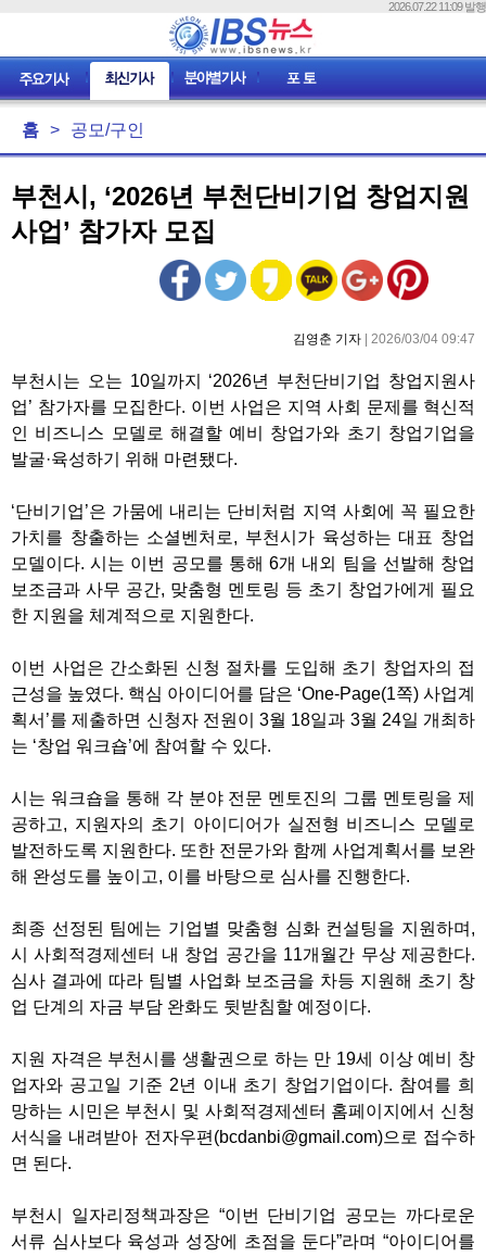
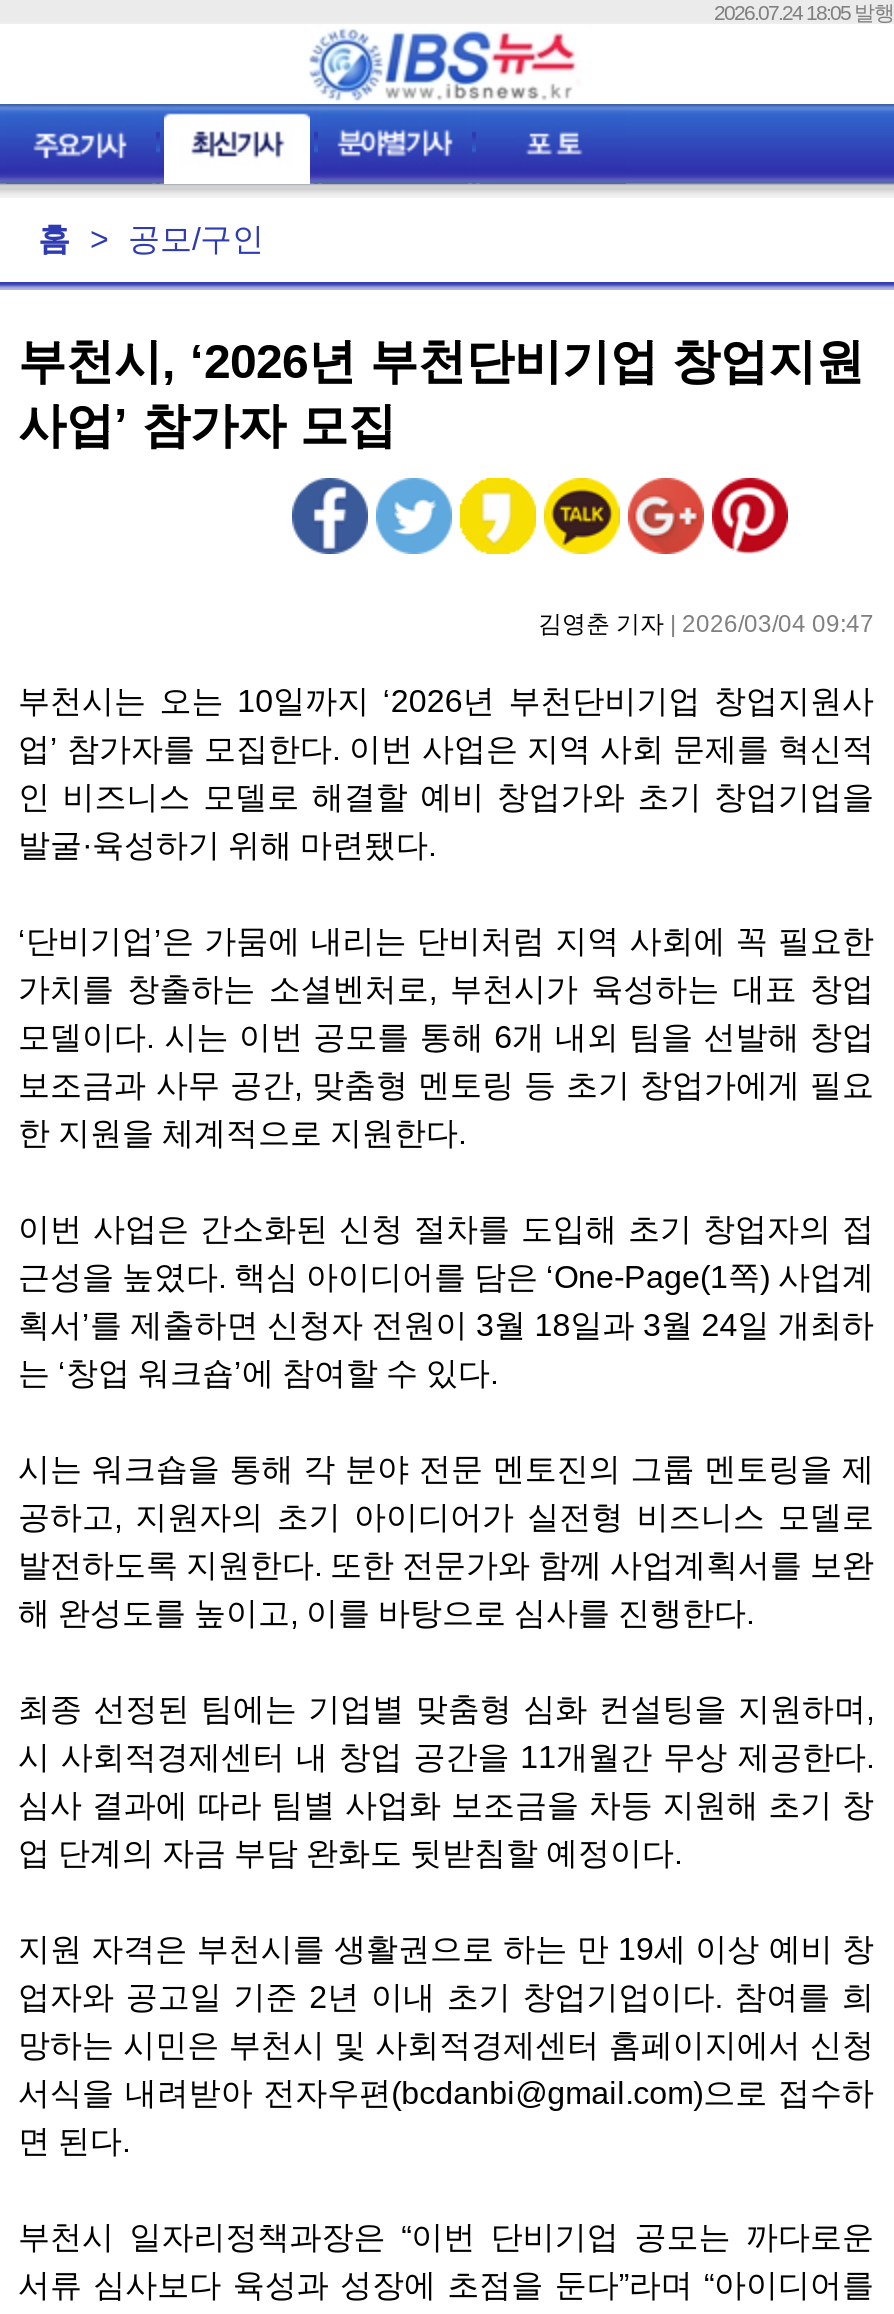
[388,0,486,13] 2026.07.22 11:09 발행 -> [714,0,894,24] 2026.07.24 18:05 발행

